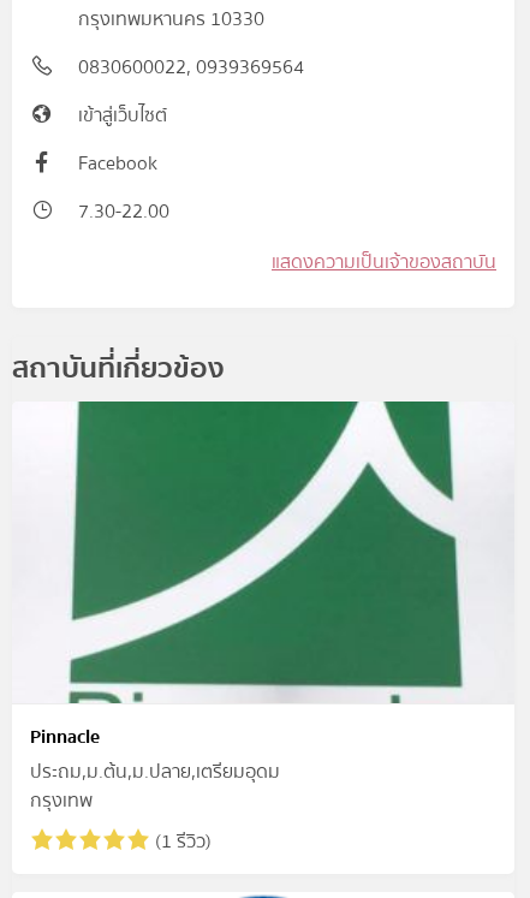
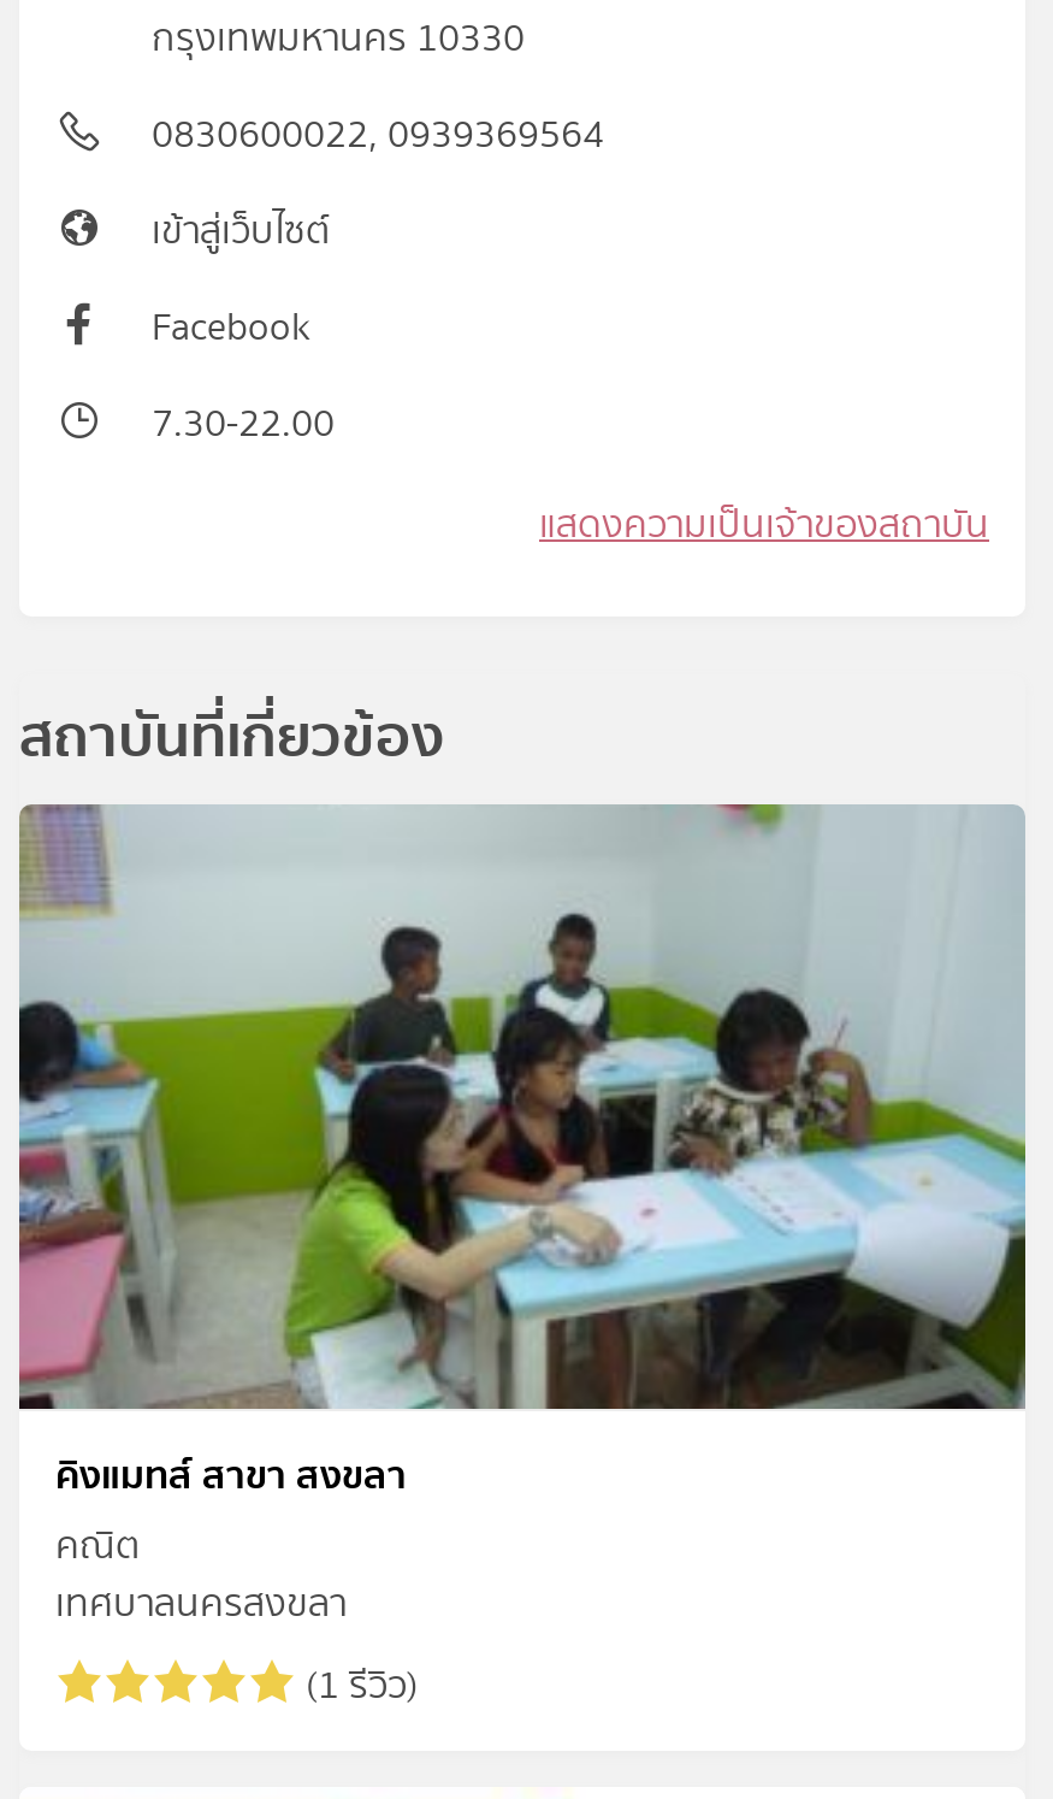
[12,400,514,816] [image] | Pinnacle | ประถม,ม.ต้น,ม.ปลาย,เตรียมอุดม | กรุงเทพ -> [17,802,1028,1635] [image] | คิงแมทส์ สาขา สงขลา | คณิต | เทศบาลนครสงขลา

